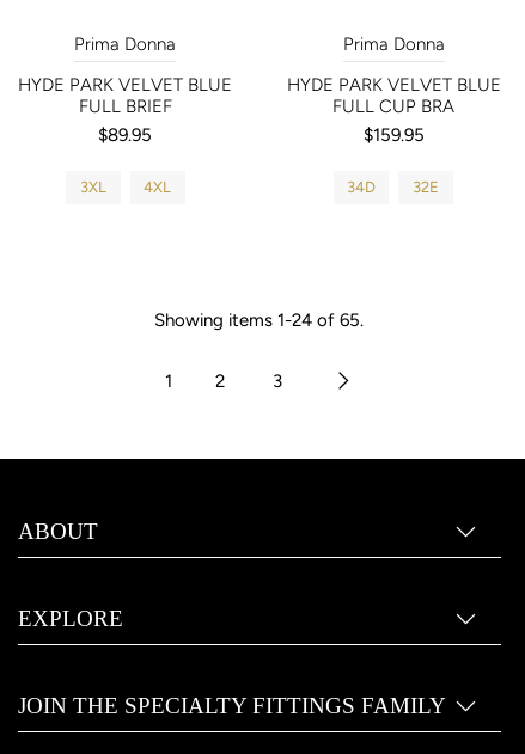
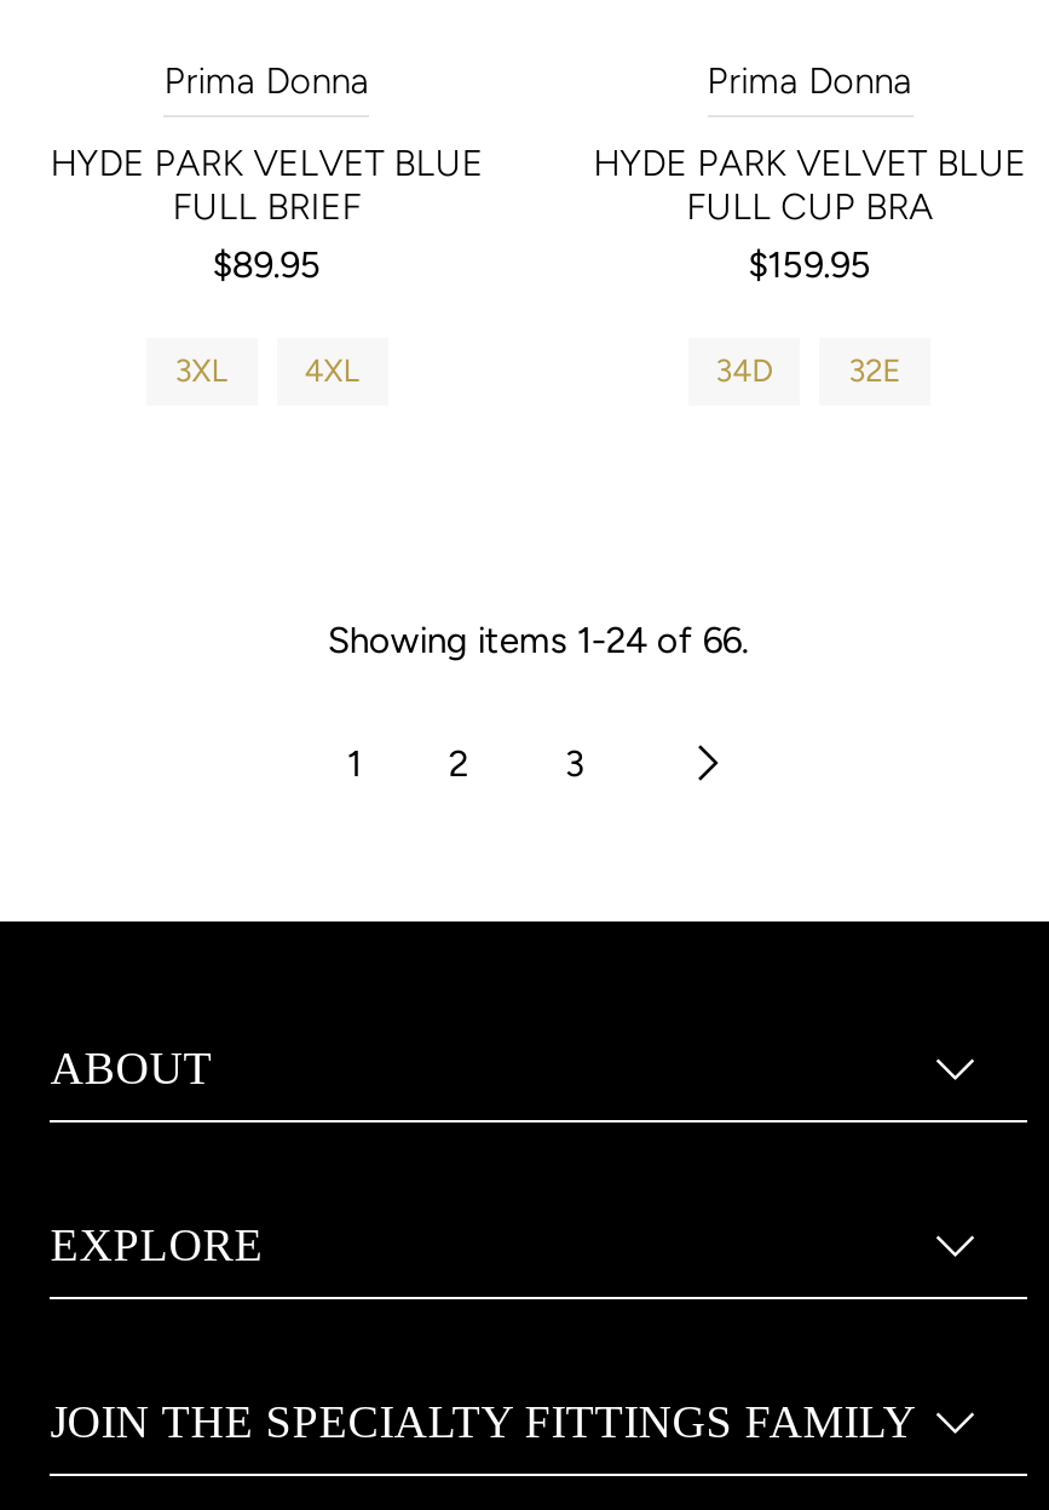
[155,310,364,331] Showing items 1-24 of 65. -> [328,619,749,663] Showing items 1-24 of 66.

